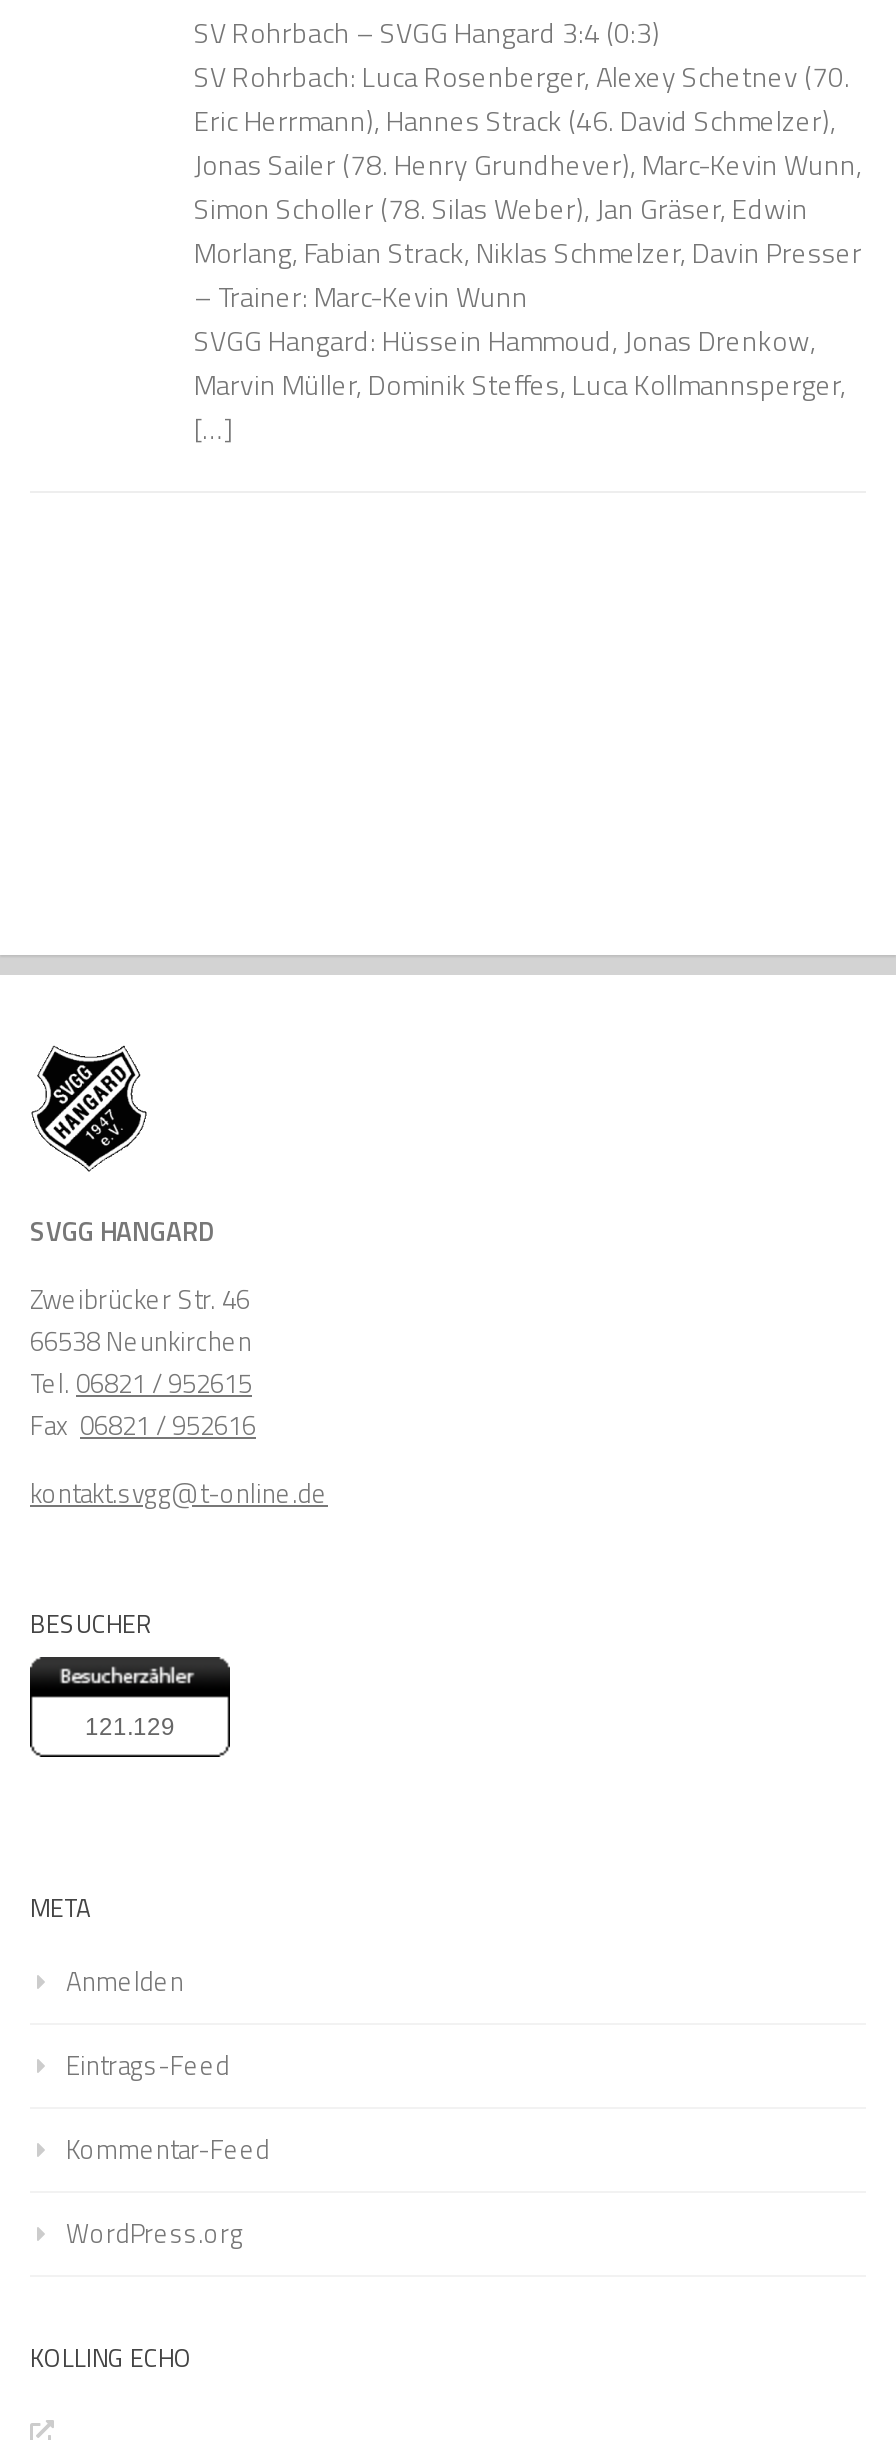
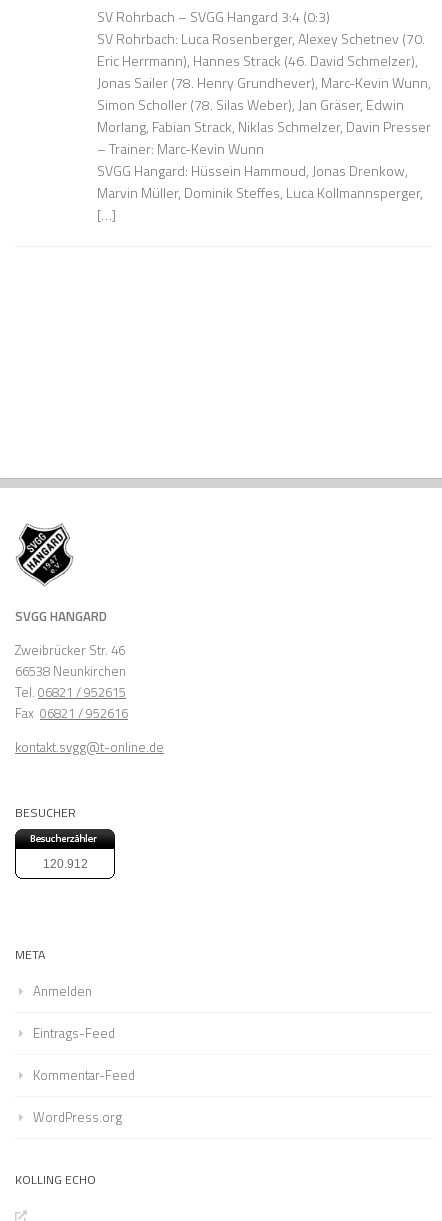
[85,1712,175,1740] 121.129 -> [42,857,87,871] 120.912

